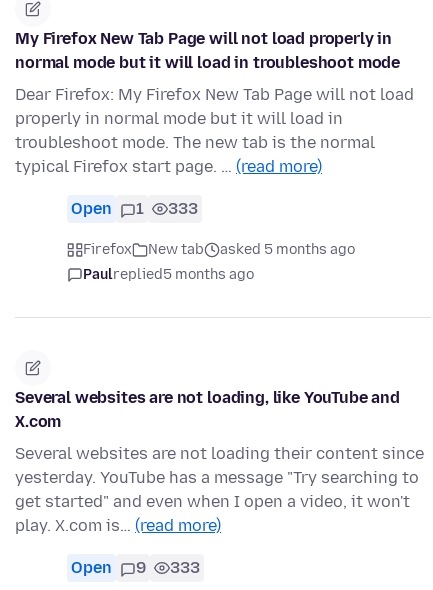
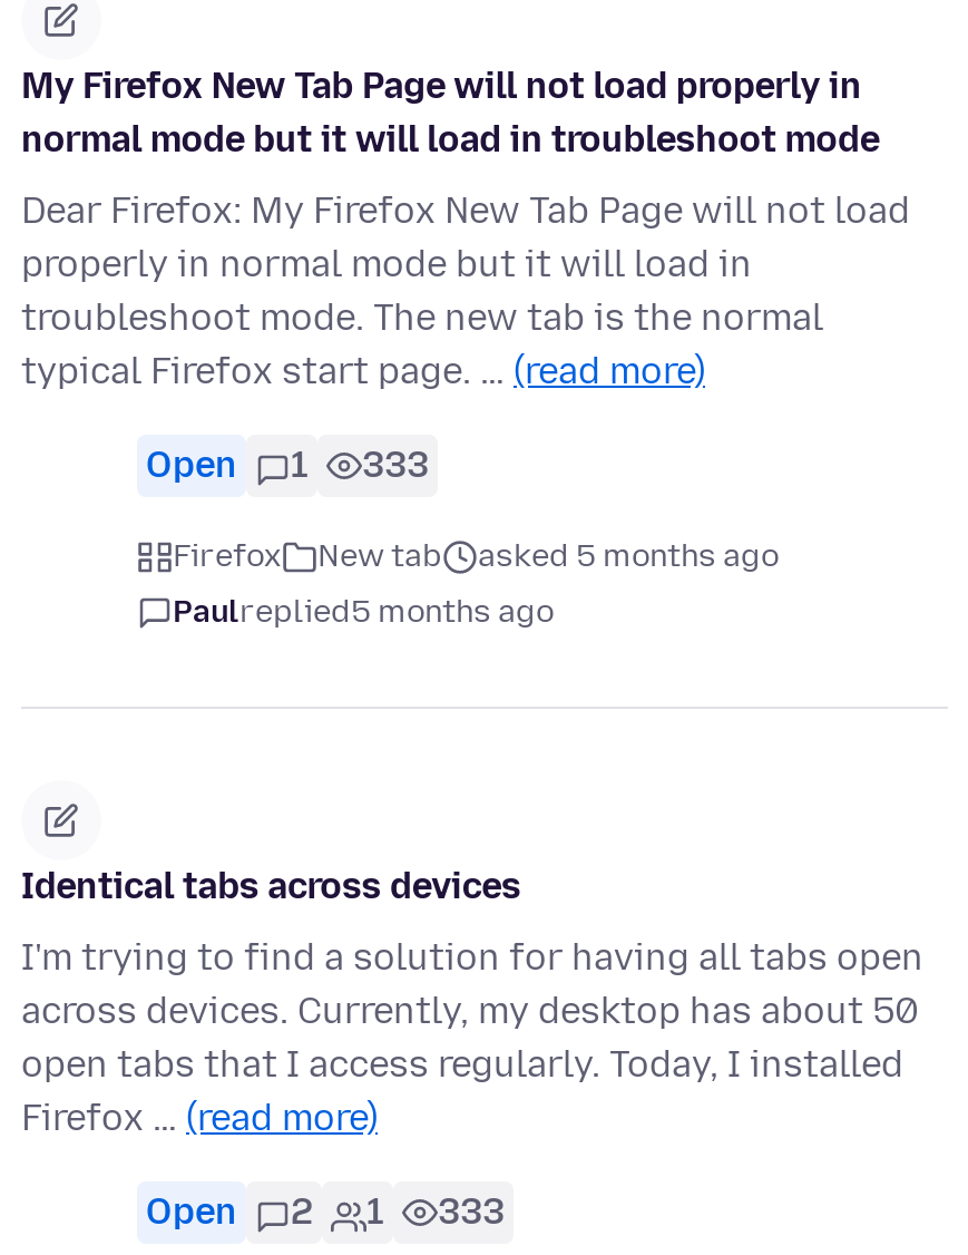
[15,388,400,431] Several websites are not loading, like YouTube and | X.com -> [21,866,521,908] Identical tabs across devices
[15,444,424,535] Several websites are not loading their content since | yesterday. YouTube has a message "Try searching to | get started" and even when I open a video, it won't | play. X.com is… (read more) -> [21,937,923,1140] I'm trying to find a solution for having all tabs open | across devices. Currently, my desktop has about 50 | open tabs that I access regularly. Today, I installed | Firefox … (read more)
[136,558,146,577] 9 -> [291,1191,384,1234] 2 | 1

